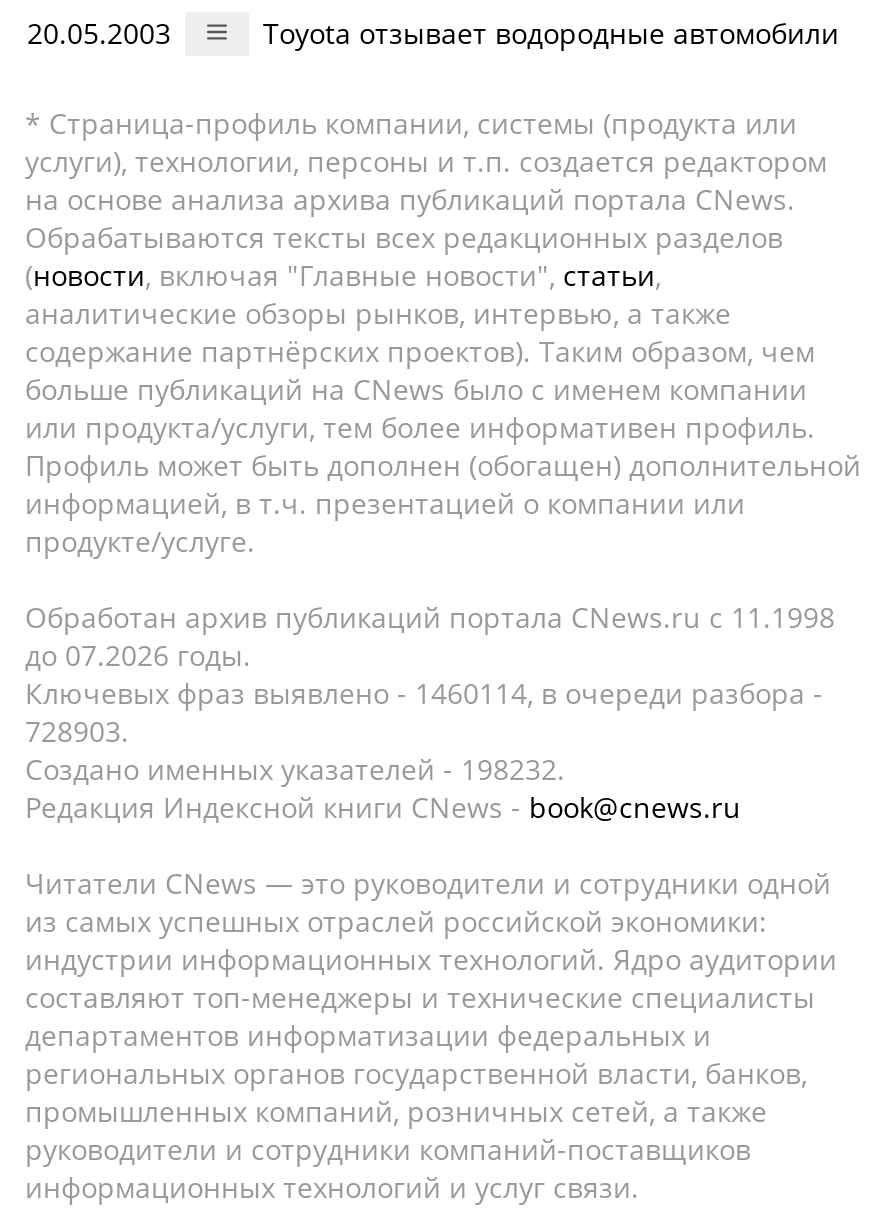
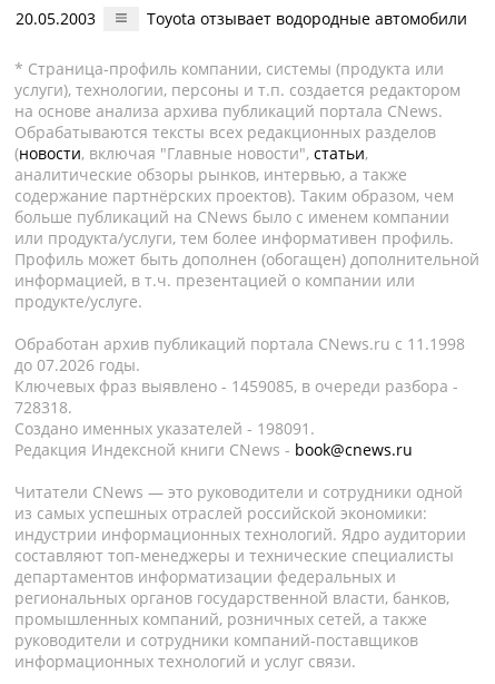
[25,674,823,712] Ключевых фраз выявлено - 1460114, в очереди разбора - -> [14,375,458,397] Ключевых фраз выявлено - 1459085, в очереди разбора -
[25,712,129,750] 728903. -> [14,397,72,418] 728318.
[25,750,565,788] Создано именных указателей - 198232. -> [14,418,315,439] Создано именных указателей - 198091.

